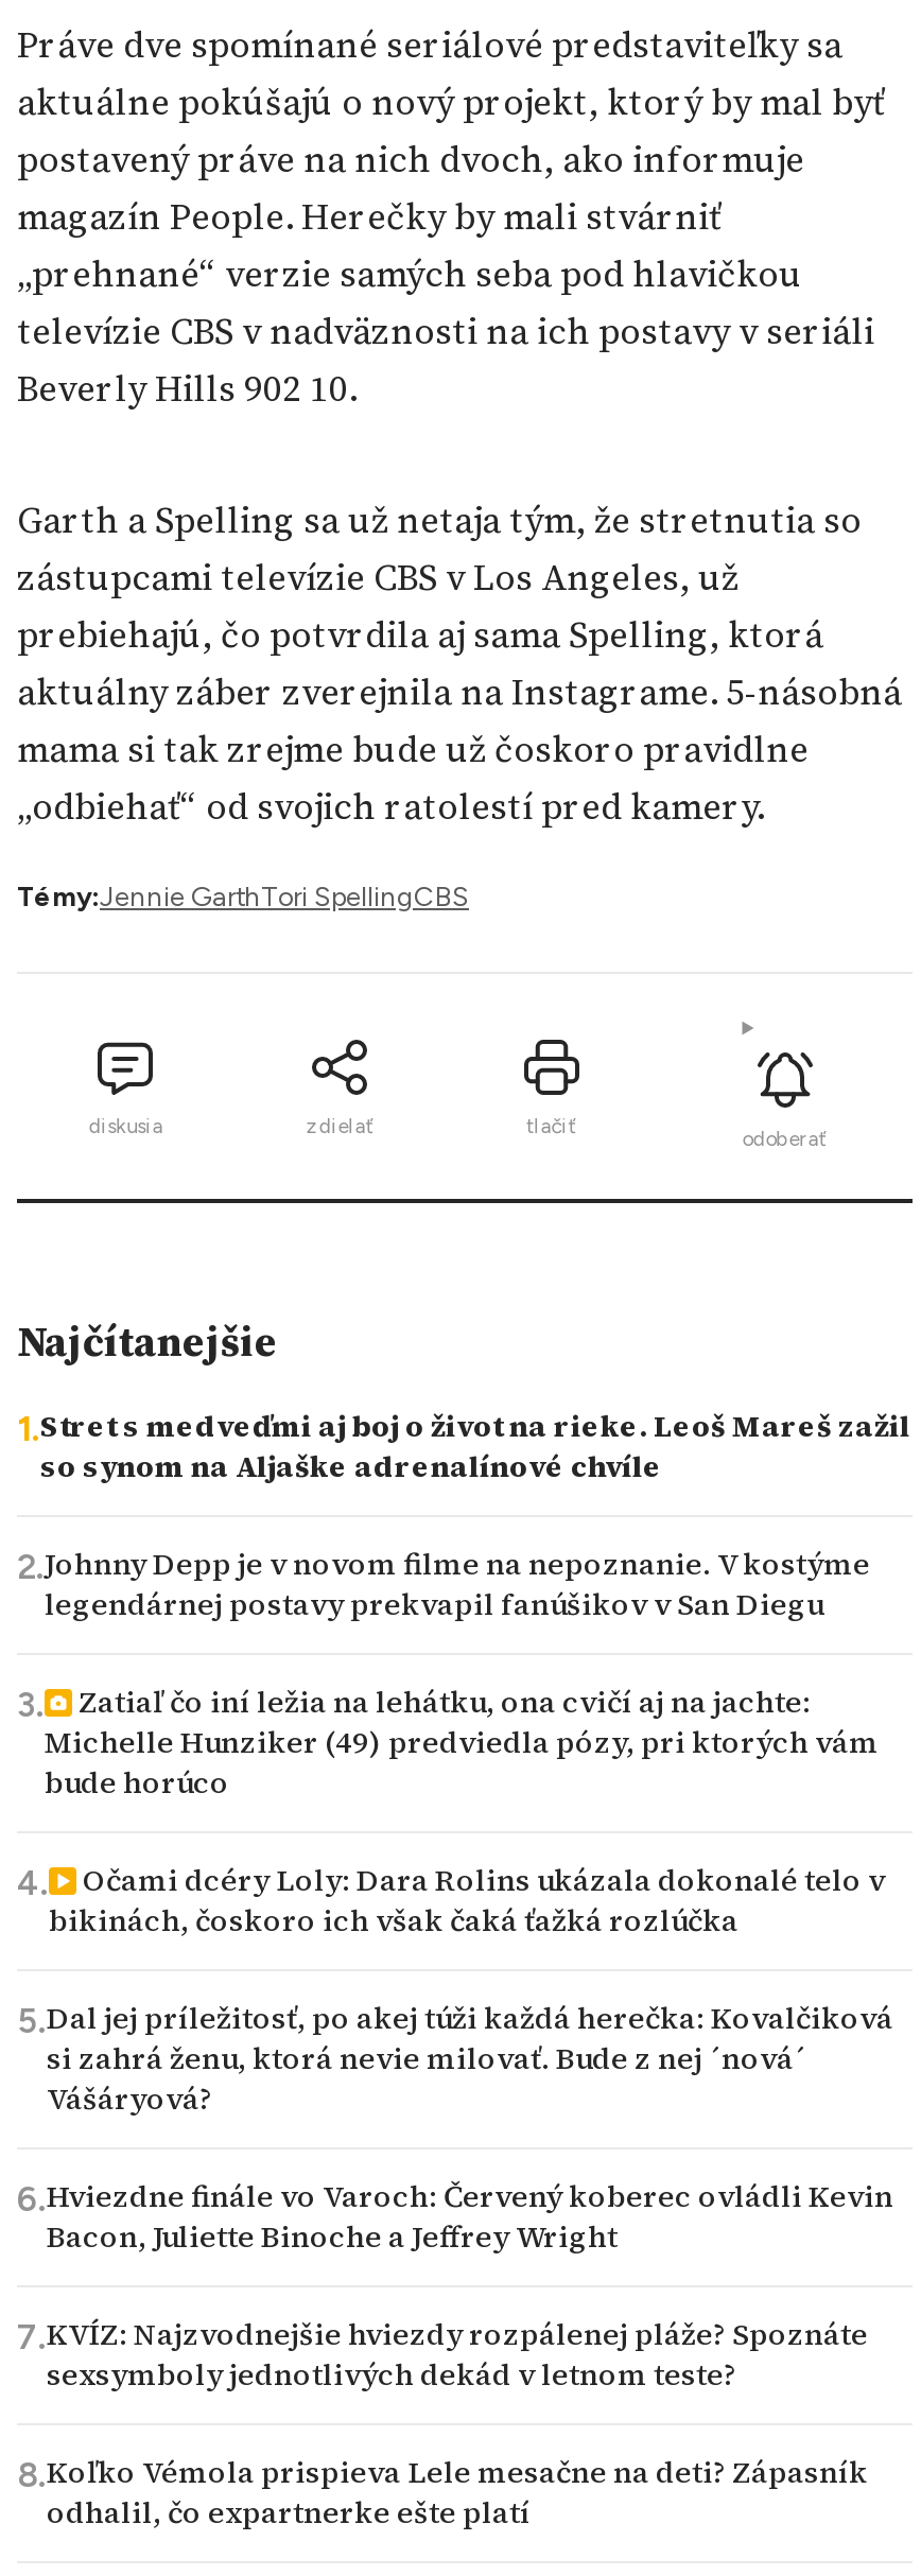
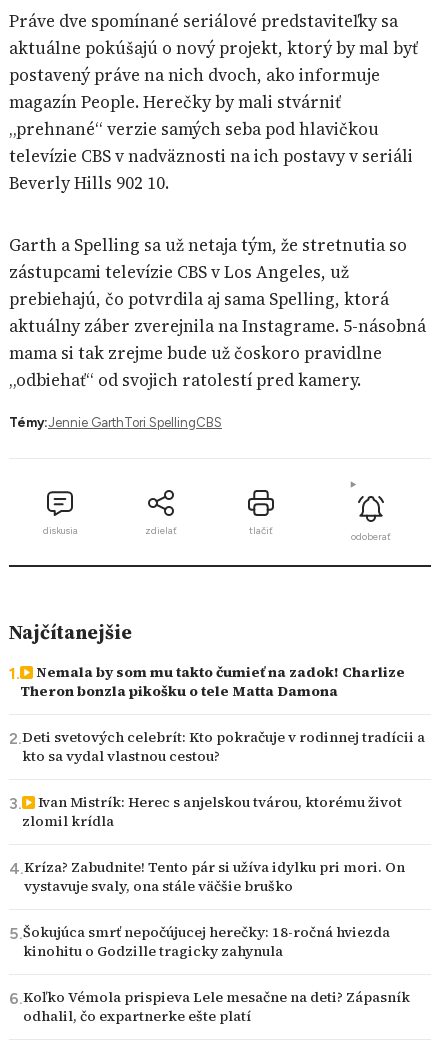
[40,1406,910,2395] Stret s medveďmi aj boj o život na rieke. Leoš Mareš zažil | so synom na Aljaške adrenalínové chvíle | Johnny Depp je v novom filme na nepoznanie. V kostýme | legendárnej postavy prekvapil fanúšikov v San Diegu | Zatiaľ čo iní ležia na lehátku, ona cvičí aj na jachte: | Michelle Hunziker (49) predviedla pózy, pri ktorých vám | bude horúco | Očami dcéry Loly: Dara Rolins ukázala dokonalé telo v | bikinách, čoskoro ich však čaká ťažká rozlúčka | Dal jej príležitosť, po akej túži každá herečka: Kovalčiková | si zahrá ženu, ktorá nevie milovať. Bude z nej ´nová´ | Vášáryová? | Hviezdne finále vo Varoch: Červený koberec ovládli Kevin | Bacon, Juliette Binoche a Jeffrey Wright | KVÍZ: Najzvodnejšie hviezdy rozpálenej pláže? Spoznáte | sexsymboly jednotlivých dekád v letnom teste? -> [20,663,425,961] Nemala by som mu takto čumieť na zadok! Charlize | Theron bonzla pikošku o tele Matta Damona | Deti svetových celebrít: Kto pokračuje v rodinnej tradícii a | kto sa vydal vlastnou cestou? | Ivan Mistrík: Herec s anjelskou tvárou, ktorému život | zlomil krídla | Kríza? Zabudnite! Tento pár si užíva idylku pri mori. On | vystavuje svaly, ona stále väčšie bruško | Šokujúca smrť nepočújucej herečky: 18-ročná hviezda | kinohitu o Godzille tragicky zahynula

